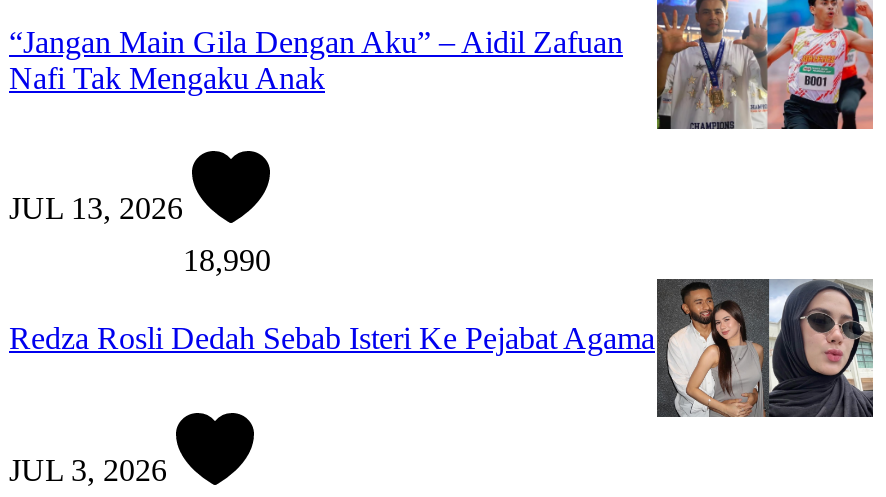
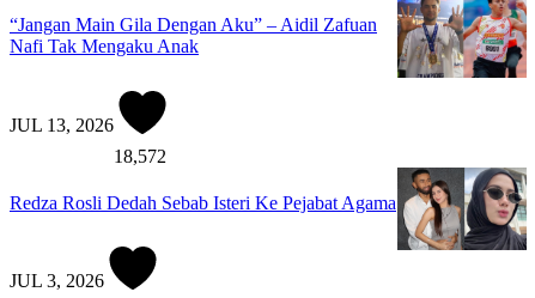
[183,243,271,277] 18,990 -> [114,146,166,166] 18,572

